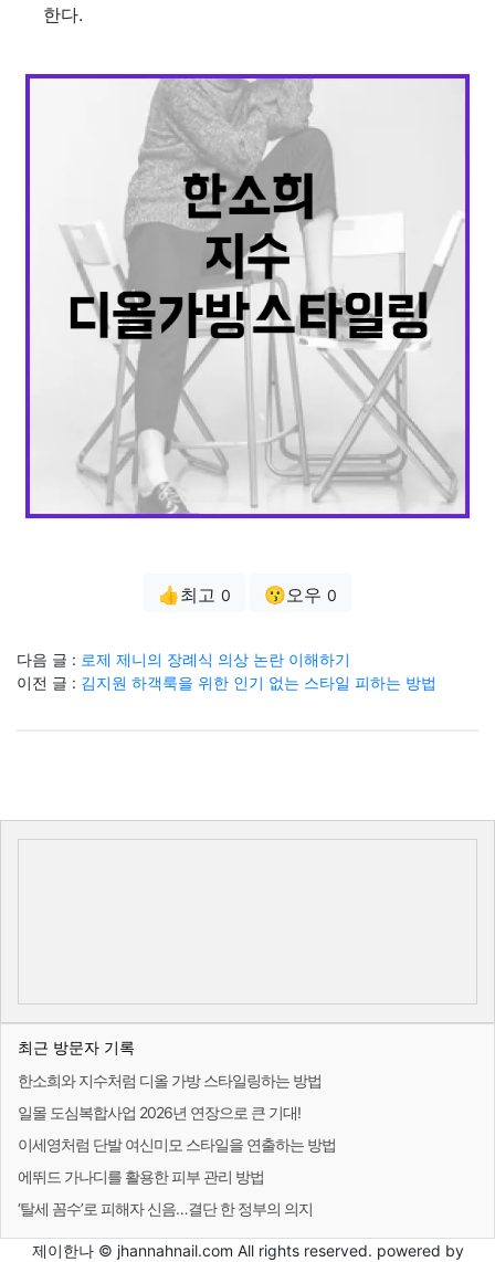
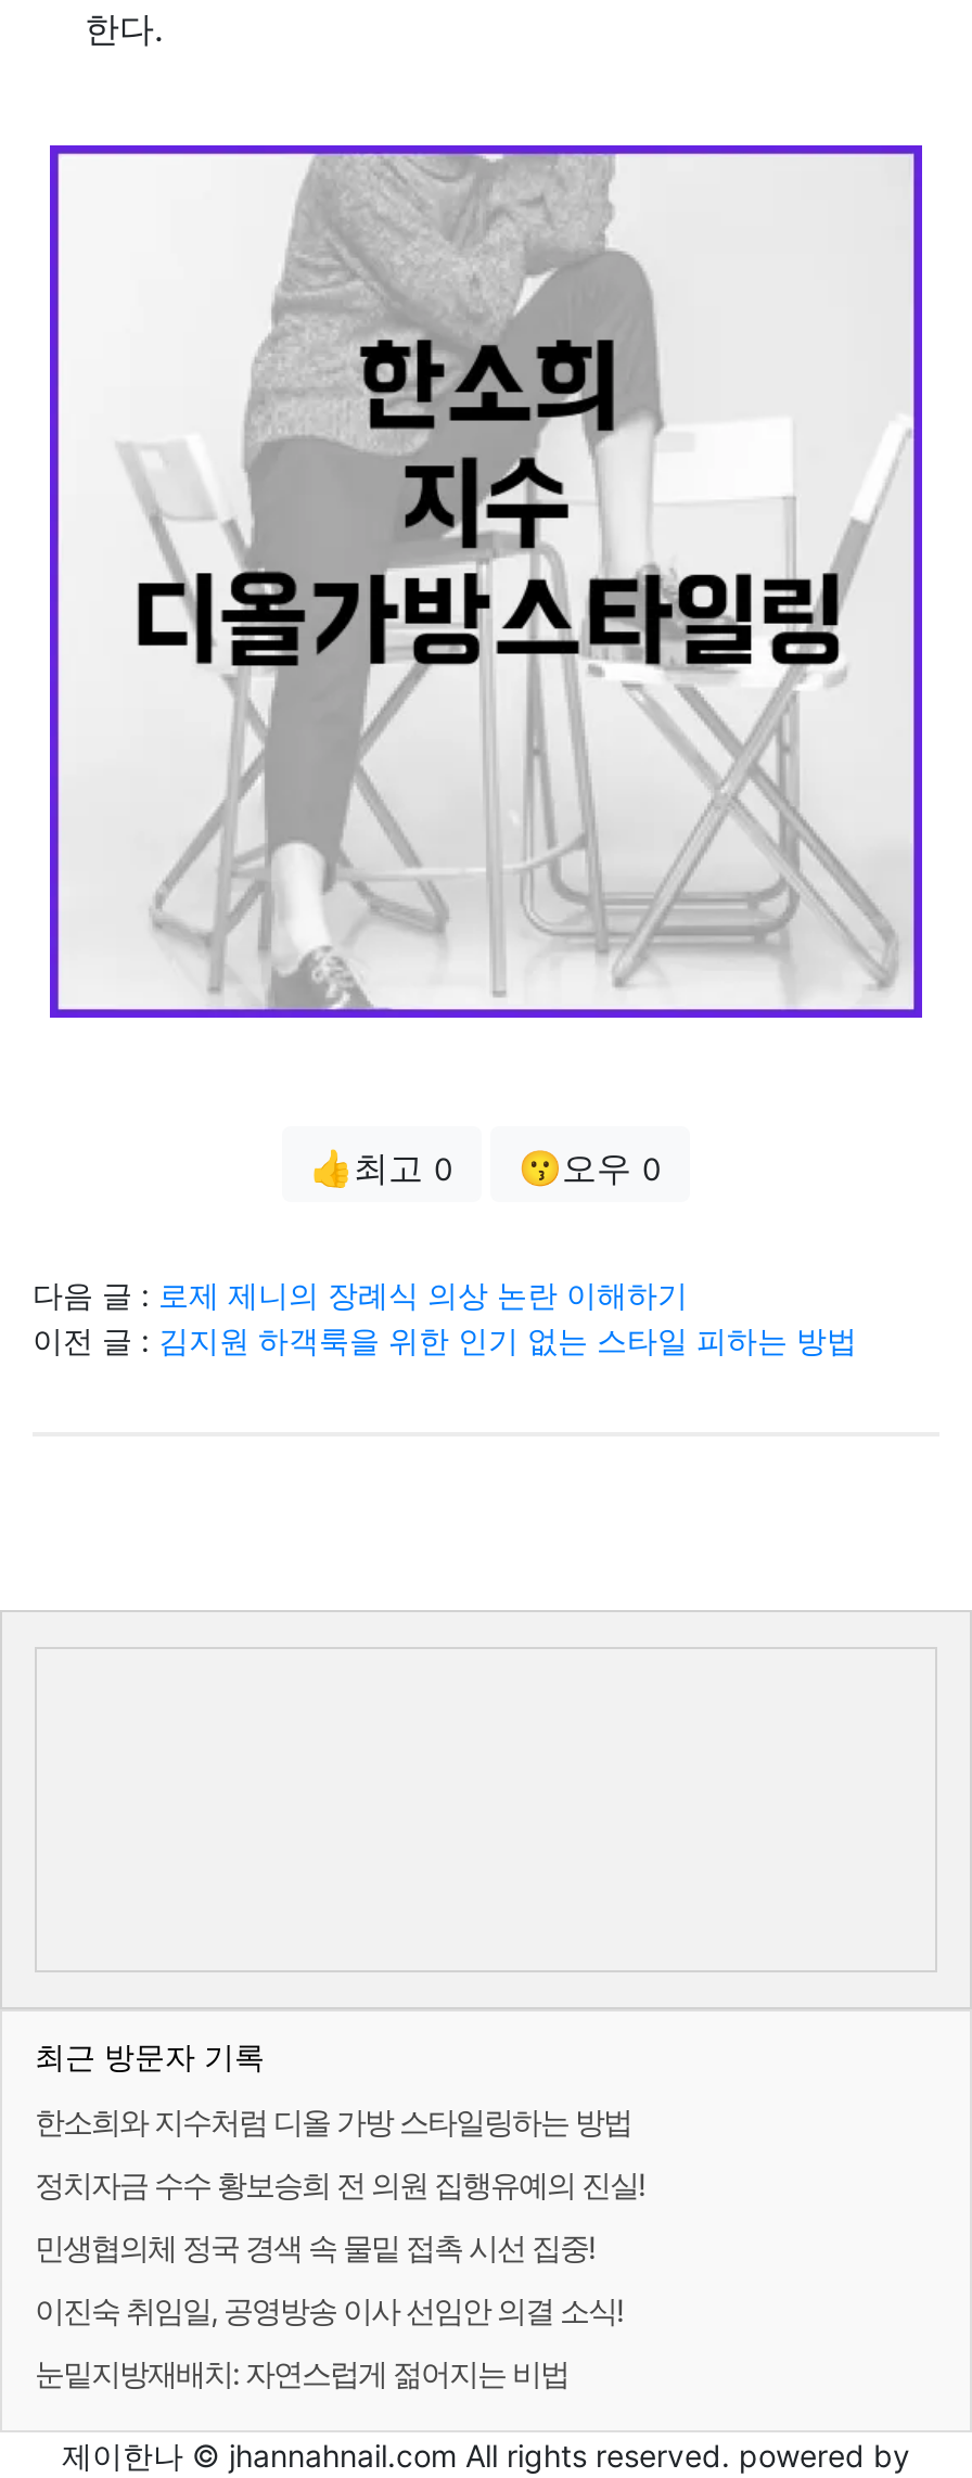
[18,1103,301,1122] 일몰 도심복합사업 2026년 연장으로 큰 기대! -> [35,2166,644,2203] 정치자금 수수 황보승희 전 의원 집행유예의 진실!
[18,1135,336,1154] 이세영처럼 단발 여신미모 스타일을 연출하는 방법 -> [35,2229,594,2266] 민생협의체 정국 경색 속 물밑 접촉 시선 집중!
[18,1167,264,1186] 에뛰드 가나디를 활용한 피부 관리 방법 -> [35,2292,623,2328] 이진숙 취임일, 공영방송 이사 선임안 의결 소식!
[18,1199,313,1218] ‘탈세 꼼수’로 피해자 신음…결단 한 정부의 의지 -> [35,2355,568,2391] 눈밑지방재배치: 자연스럽게 젊어지는 비법

